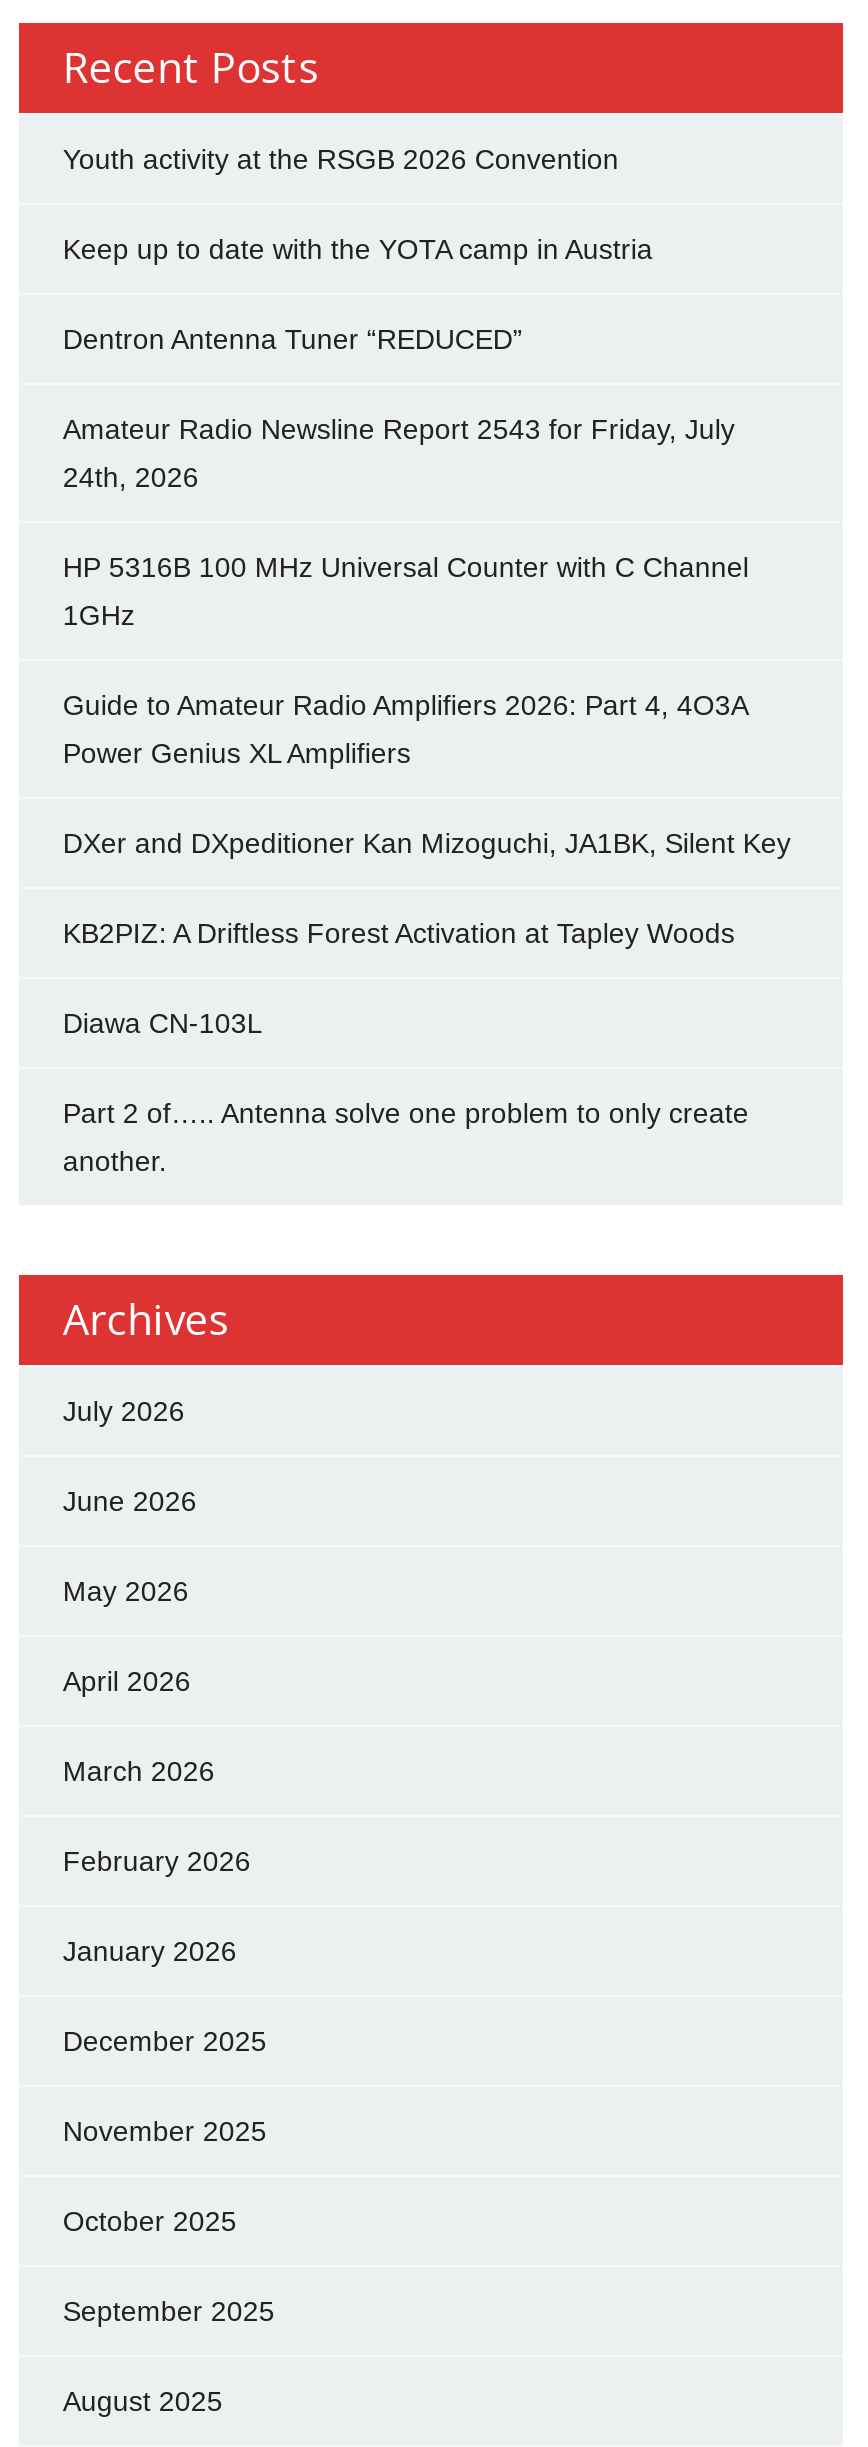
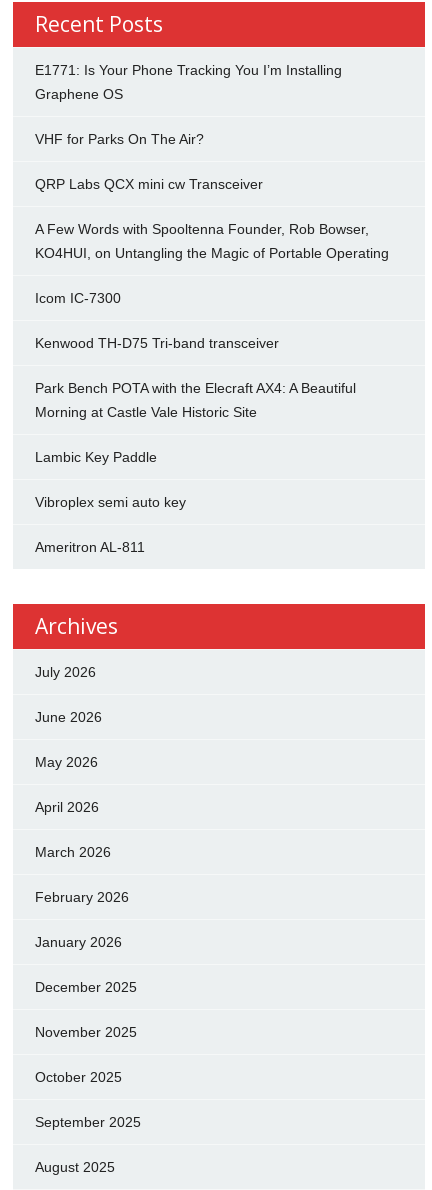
[63,143,791,1177] Youth activity at the RSGB 2026 Convention | Keep up to date with the YOTA camp in Austria | Dentron Antenna Tuner “REDUCED” | Amateur Radio Newsline Report 2543 for Friday, July | 24th, 2026 | HP 5316B 100 MHz Universal Counter with C Channel | 1GHz | Guide to Amateur Radio Amplifiers 2026: Part 4, 4O3A | Power Genius XL Amplifiers | DXer and DXpeditioner Kan Mizoguchi, JA1BK, Silent Key | KB2PIZ: A Driftless Forest Activation at Tapley Woods | Diawa CN-103L | Part 2 of….. Antenna solve one problem to only create | another. -> [35,62,389,555] E1771: Is Your Phone Tracking You I’m Installing | Graphene OS | VHF for Parks On The Air? | QRP Labs QCX mini cw Transceiver | A Few Words with Spooltenna Founder, Rob Bowser, | KO4HUI, on Untangling the Magic of Portable Operating | Icom IC-7300 | Kenwood TH-D75 Tri-band transceiver | Park Bench POTA with the Elecraft AX4: A Beautiful | Morning at Castle Vale Historic Site | Lambic Key Paddle | Vibroplex semi auto key | Ameritron AL-811

